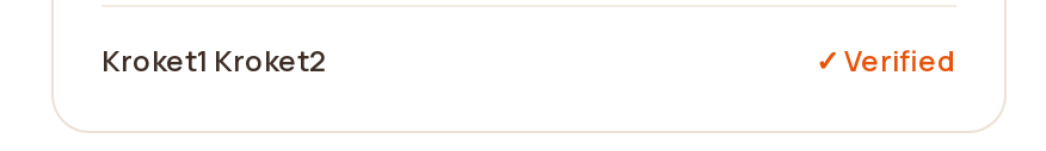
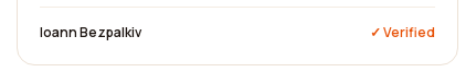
[101,40,328,81] Kroket1 Kroket2 -> [40,23,141,41] Ioann Bezpalkiv

